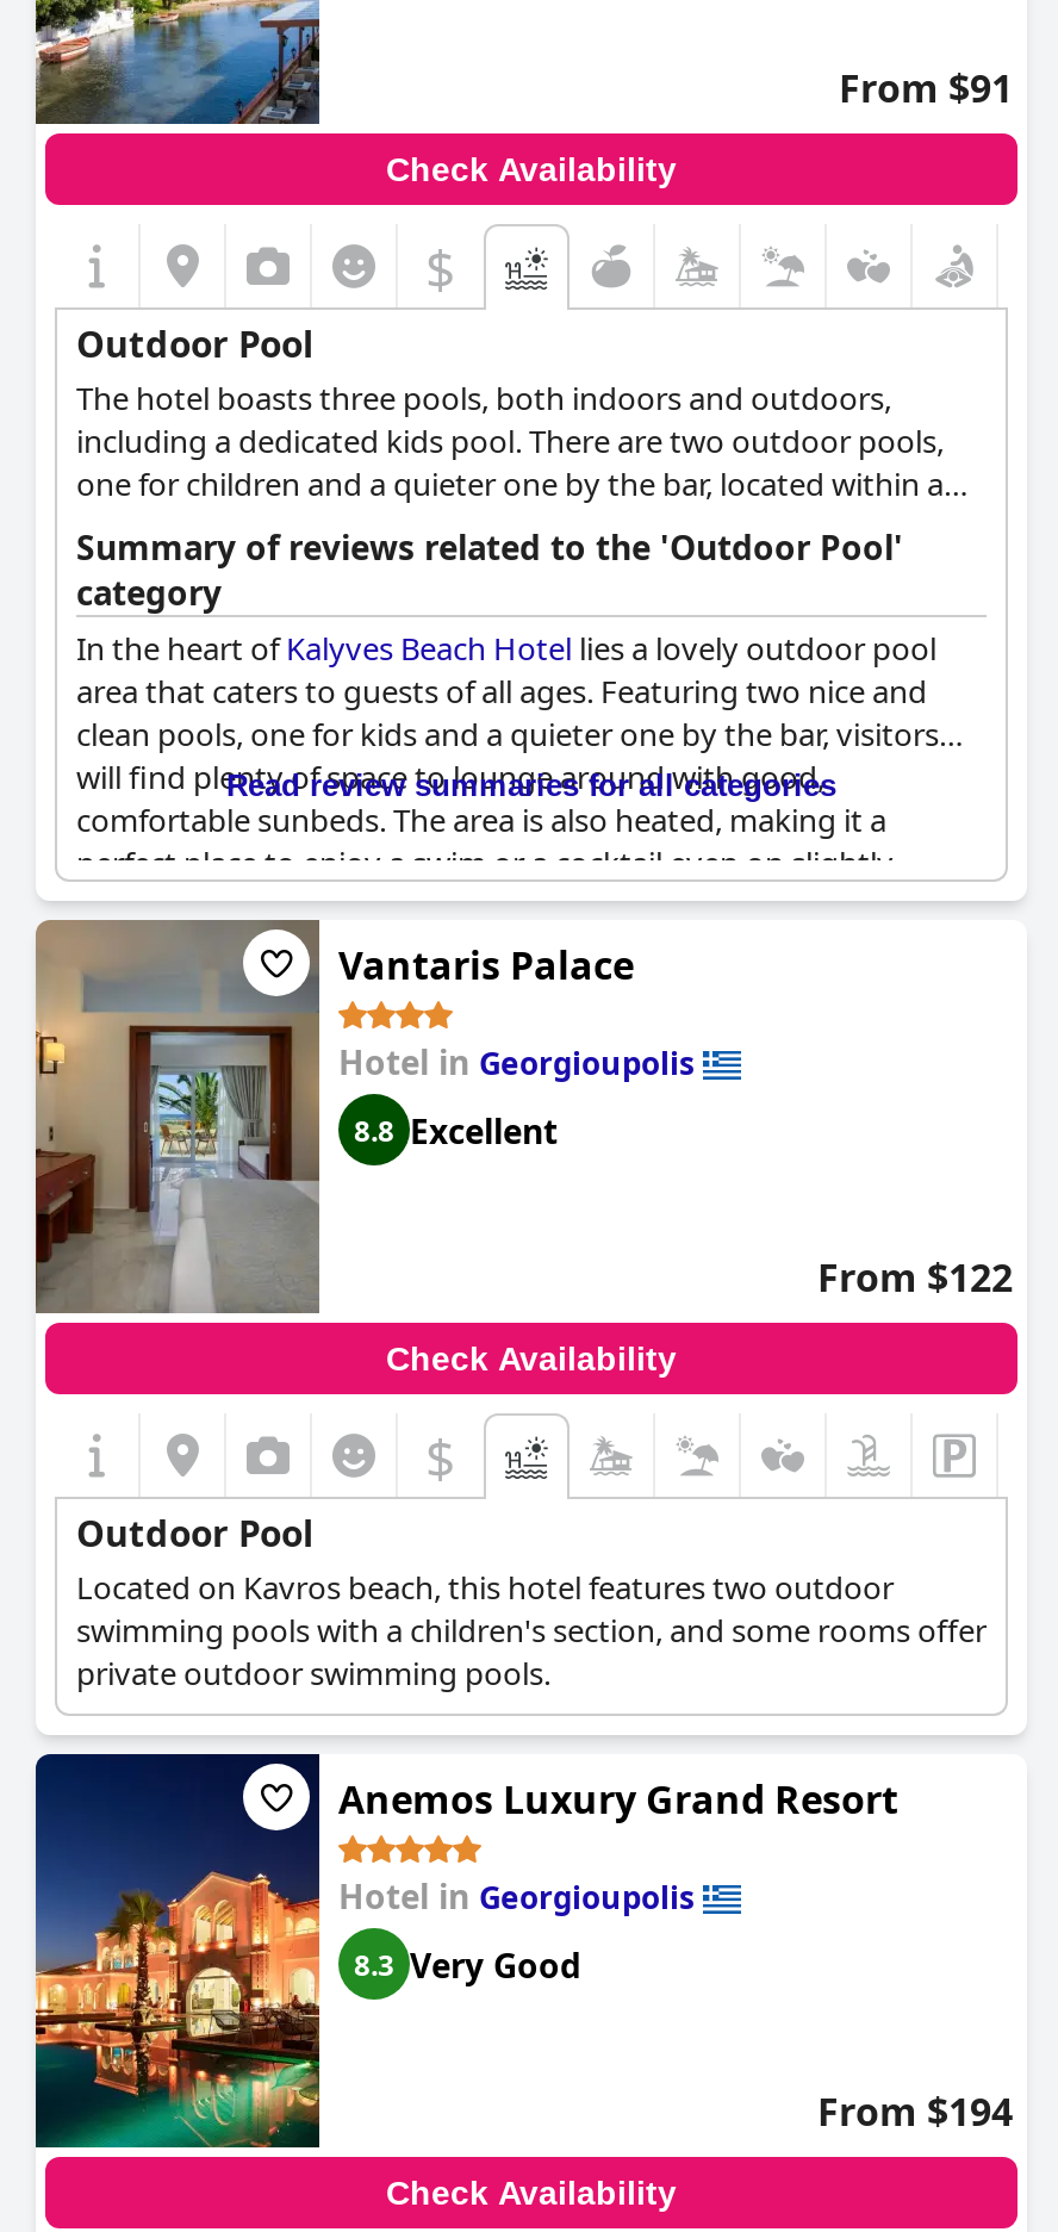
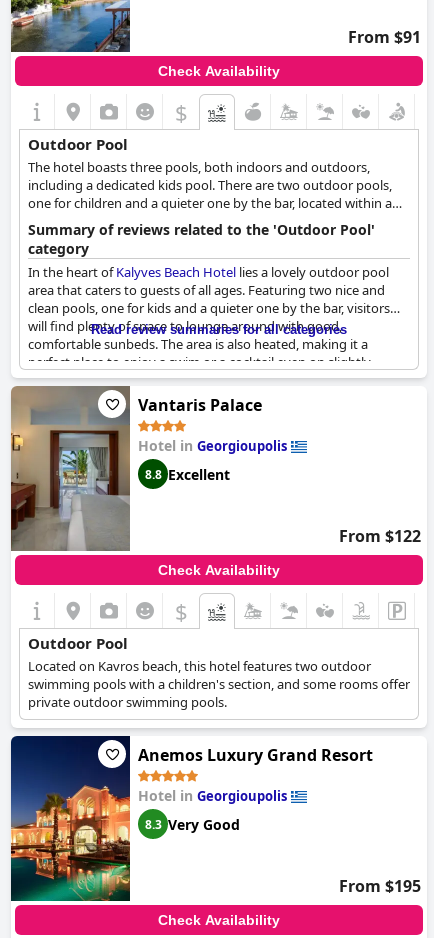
[817,2085,1013,2138] From $194 -> [339,875,421,897] From $195

